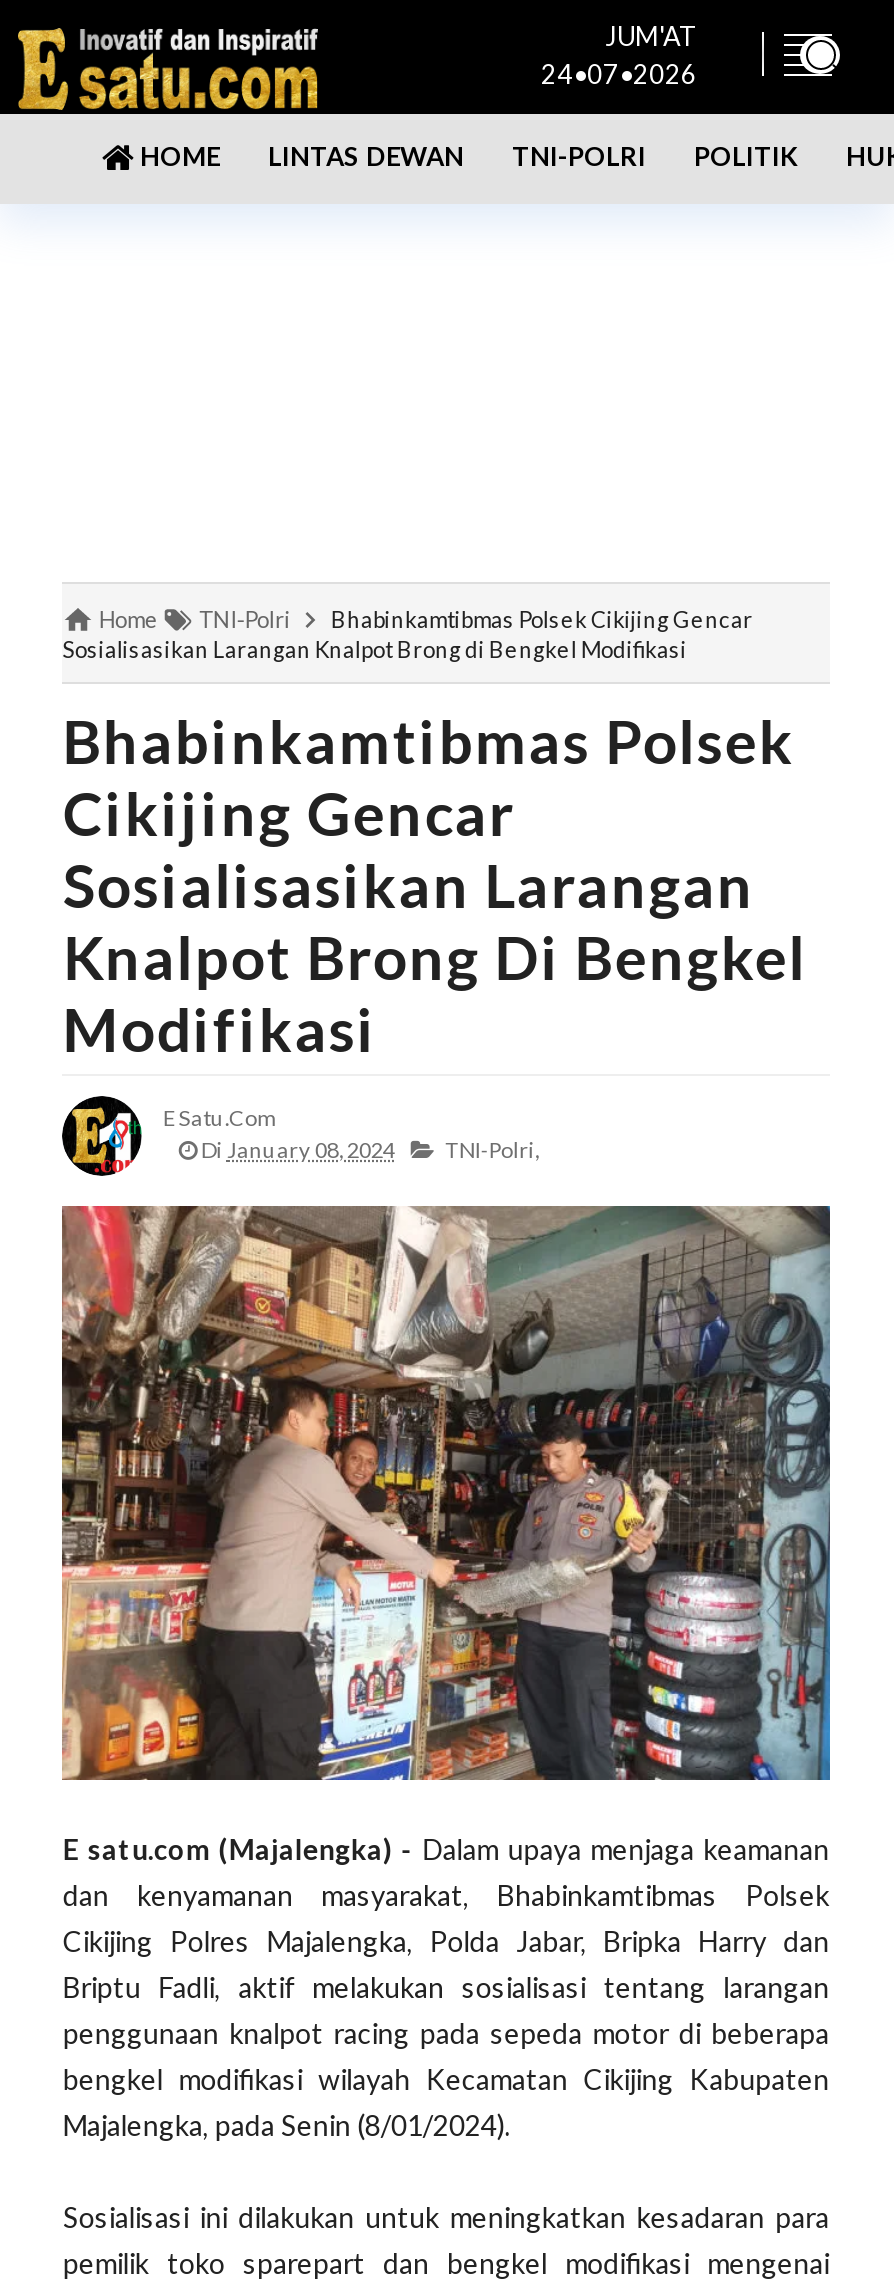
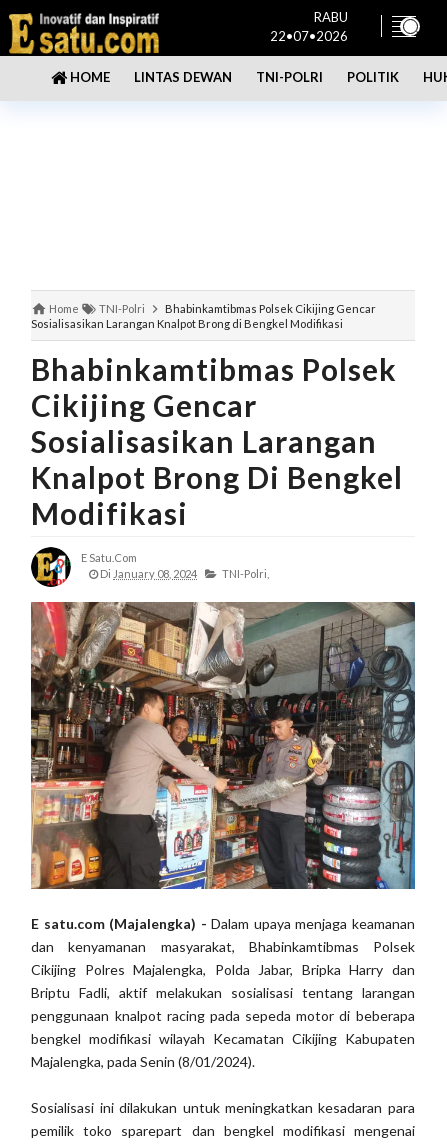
[541,20,697,90] JUM'AT | 24•07•2026 -> [270,9,348,44] RABU | 22•07•2026

